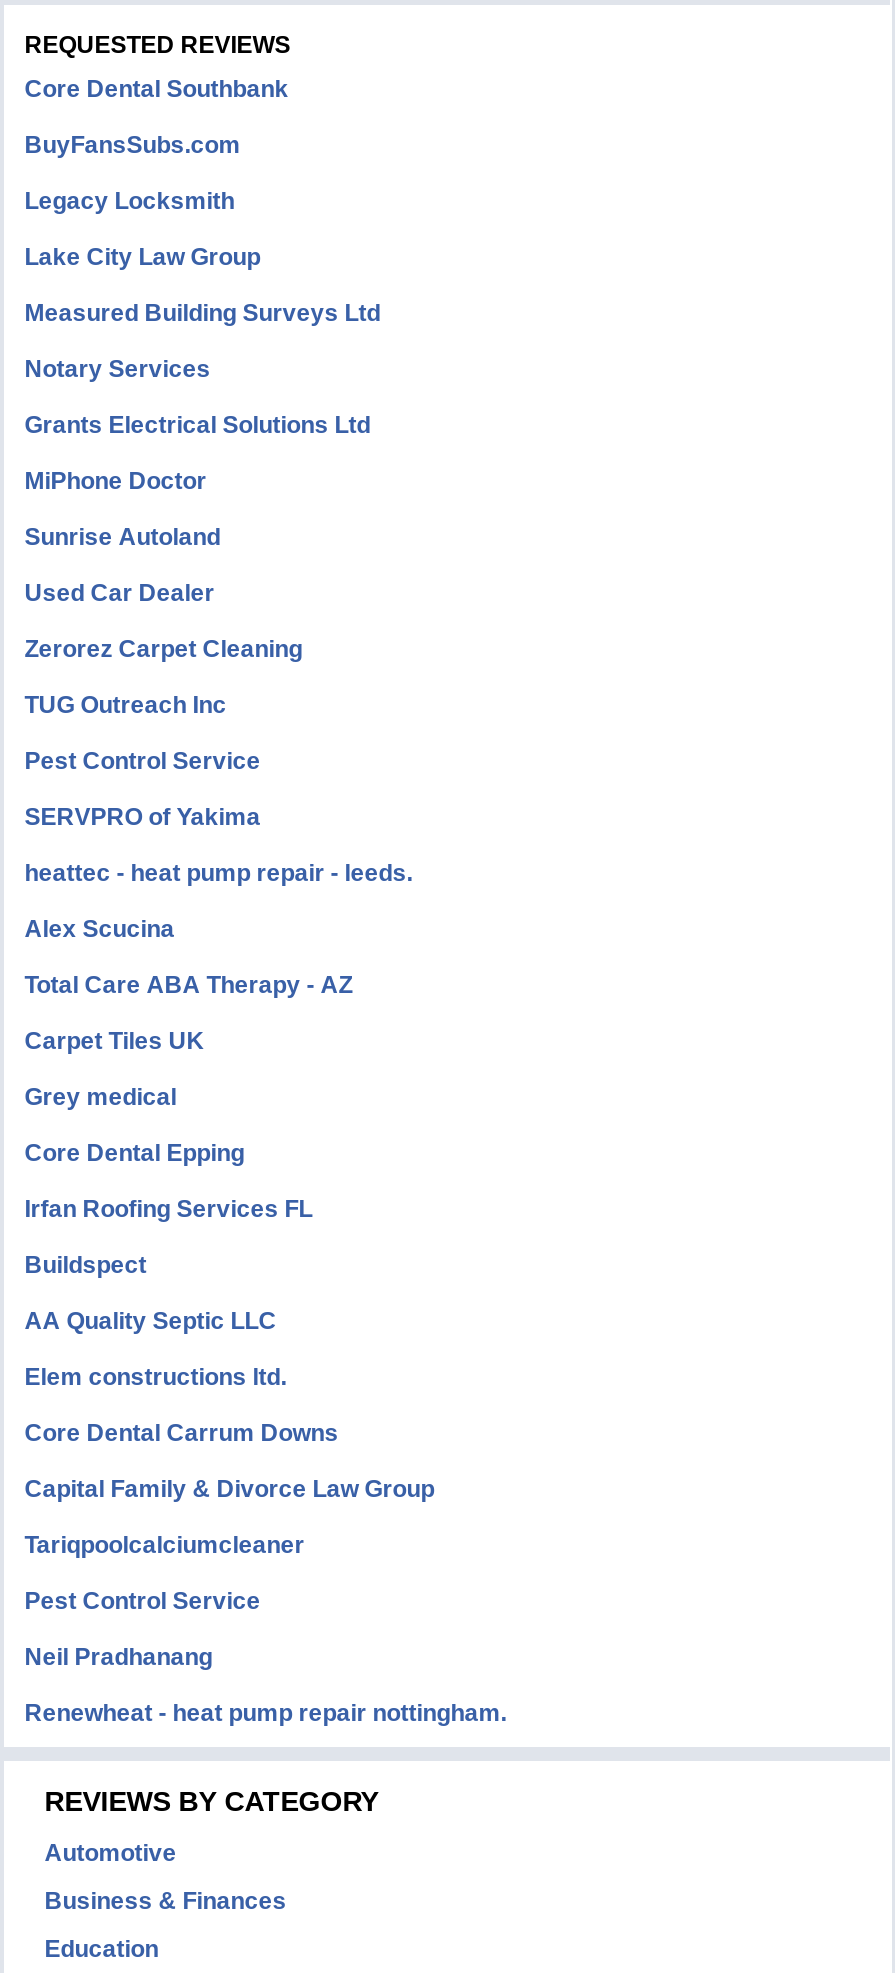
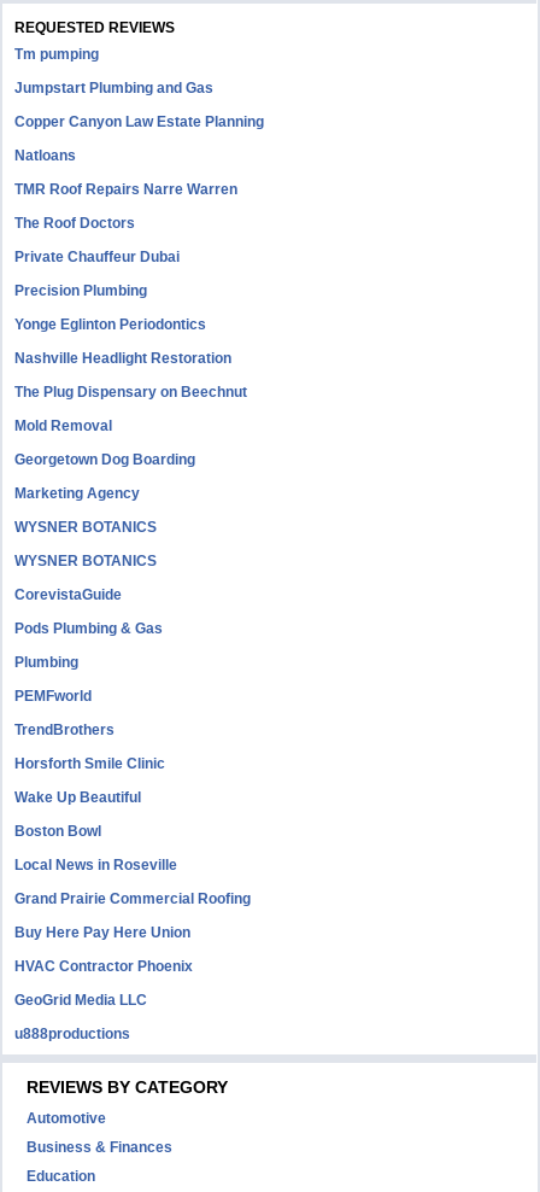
[24,75,288,103] Core Dental Southbank -> [15,46,99,63] Tm pumping
[24,131,240,159] BuyFansSubs.com -> [15,80,214,97] Jumpstart Plumbing and Gas
[24,187,234,215] Legacy Locksmith -> [15,113,264,130] Copper Canyon Law Estate Planning
[24,243,260,271] Lake City Law Group -> [15,147,76,164] Natloans
[24,299,380,327] Measured Building Surveys Ltd -> [15,181,238,198] TMR Roof Repairs Narre Warren
[24,355,210,383] Notary Services -> [15,215,135,232] The Roof Doctors
[24,411,370,439] Grants Electrical Solutions Ltd -> [15,249,180,265] Private Chauffeur Dubai
[24,467,206,495] MiPhone Doctor -> [15,282,147,299] Precision Plumbing
[24,523,220,551] Sunrise Autoland -> [15,316,206,333] Yonge Eglinton Periodontics
[24,579,214,607] Used Car Dealer -> [15,350,232,367] Nashville Headlight Restoration
[24,635,302,663] Zerorez Carpet Cleaning -> [15,384,247,401] The Plug Dispensary on Beechnut
[24,691,226,719] TUG Outreach Inc -> [15,417,112,434] Mold Removal
[24,747,260,775] Pest Control Service -> [15,451,196,468] Georgetown Dog Boarding
[24,803,260,831] SERVPRO of Yakima -> [15,485,140,502] Marketing Agency
[24,859,412,887] heattec - heat pump repair - leeds. -> [15,519,157,536] WYSNER BOTANICS
[24,915,174,943] Alex Scucina -> [15,553,157,569] WYSNER BOTANICS
[24,971,352,999] Total Care ABA Therapy - AZ -> [15,586,122,603] CorevistaGuide
[24,1027,204,1055] Carpet Tiles UK -> [15,620,163,637] Pods Plumbing & Gas
[24,1083,176,1111] Grey medical -> [15,654,79,671] Plumbing
[24,1139,244,1167] Core Dental Epping -> [15,688,92,705] PEMFworld
[24,1195,312,1223] Irfan Roofing Services FL -> [15,721,115,738] TrendBrothers
[24,1251,146,1279] Buildspect -> [15,755,165,772] Horsforth Smile Clinic
[24,1307,276,1335] AA Quality Septic LLC -> [15,789,141,806] Wake Up Beautiful
[24,1363,286,1391] Elem constructions ltd. -> [15,823,101,840] Boston Bowl
[24,1419,338,1447] Core Dental Carrum Downs -> [15,857,177,873] Local News in Roseville
[24,1475,434,1503] Capital Family & Divorce Law Group -> [15,890,251,907] Grand Prairie Commercial Roofing
[24,1531,304,1559] Tariqpoolcalciumcleaner -> [15,924,191,941] Buy Here Pay Here Union
[24,1587,260,1615] Pest Control Service -> [15,958,193,975] HVAC Contractor Phoenix
[24,1643,212,1671] Neil Pradhanang -> [15,992,147,1009] GeoGrid Media LLC
[24,1699,506,1727] Renewheat - heat pump repair nottingham. -> [15,1026,130,1042] u888productions

